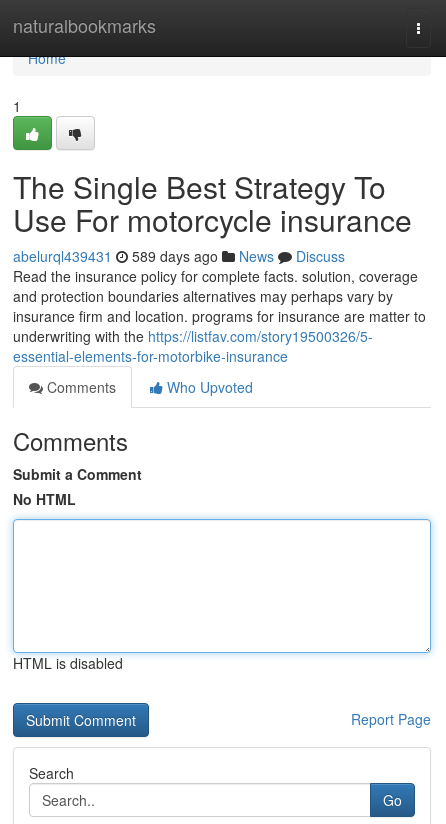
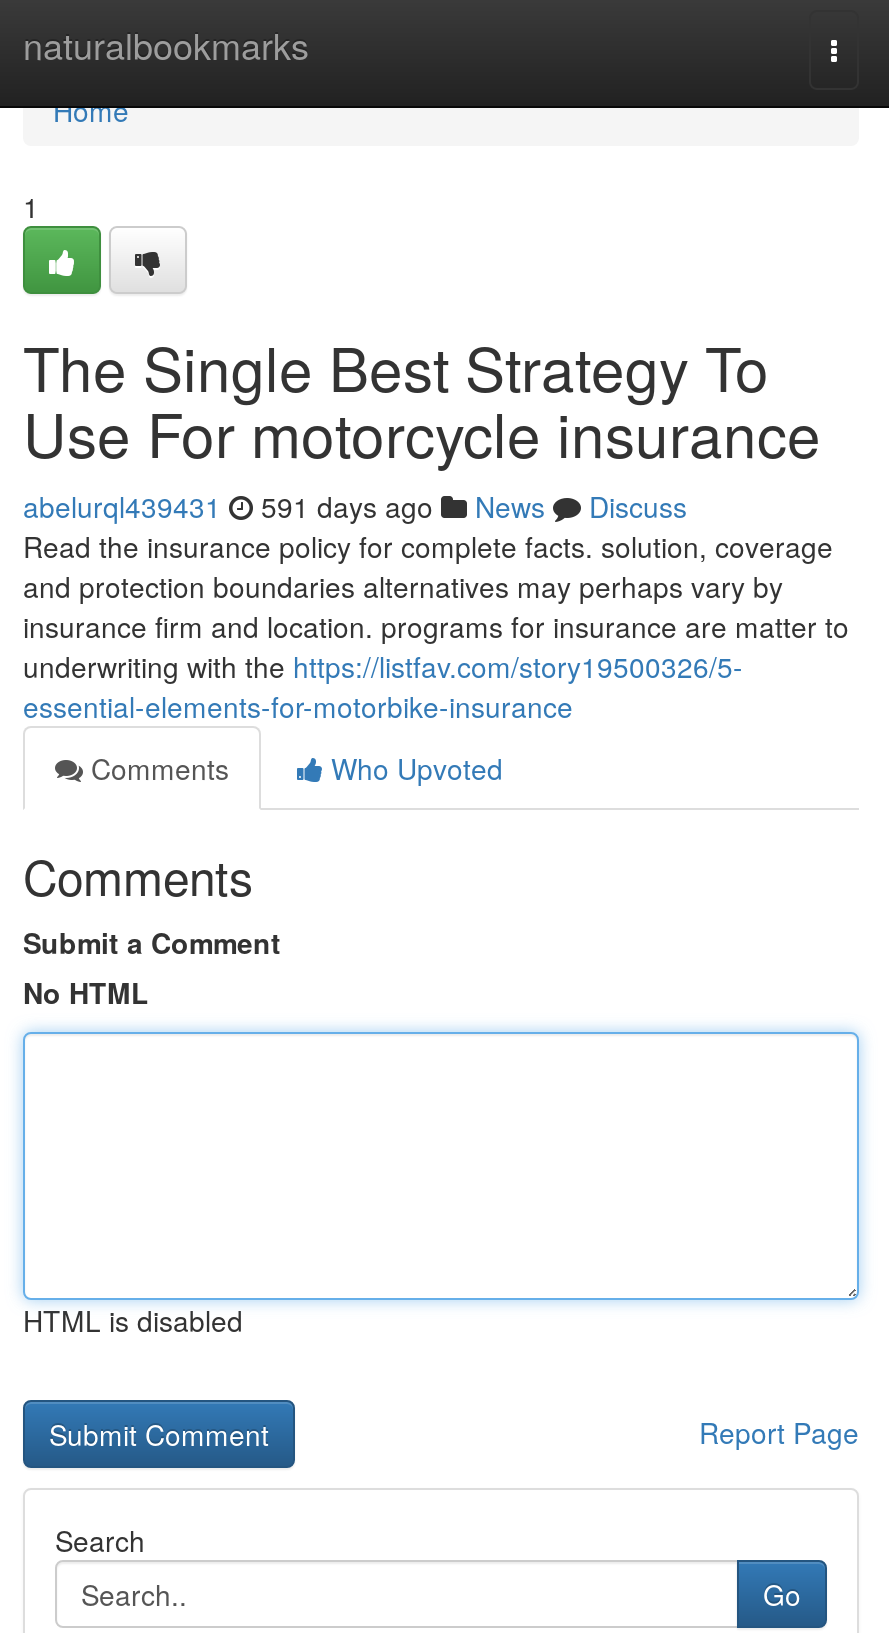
[13,246,345,266] abelurql439431 589 days ago News Discuss -> [23,486,687,526] abelurql439431 591 days ago News Discuss

